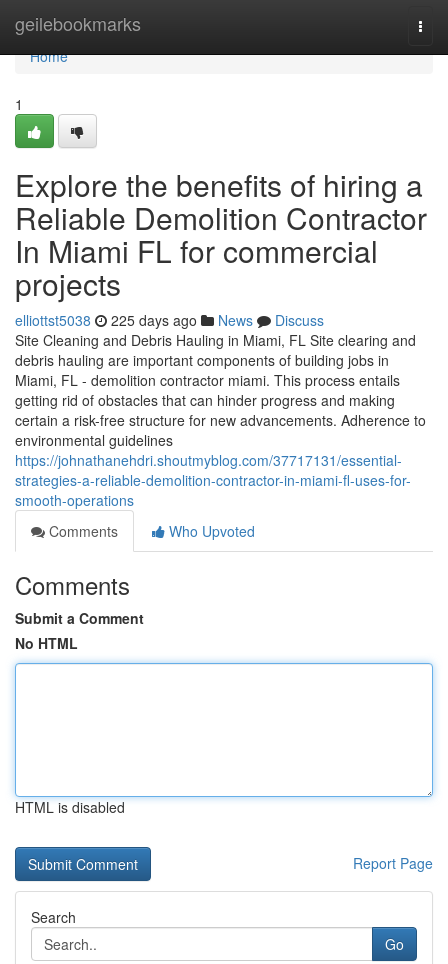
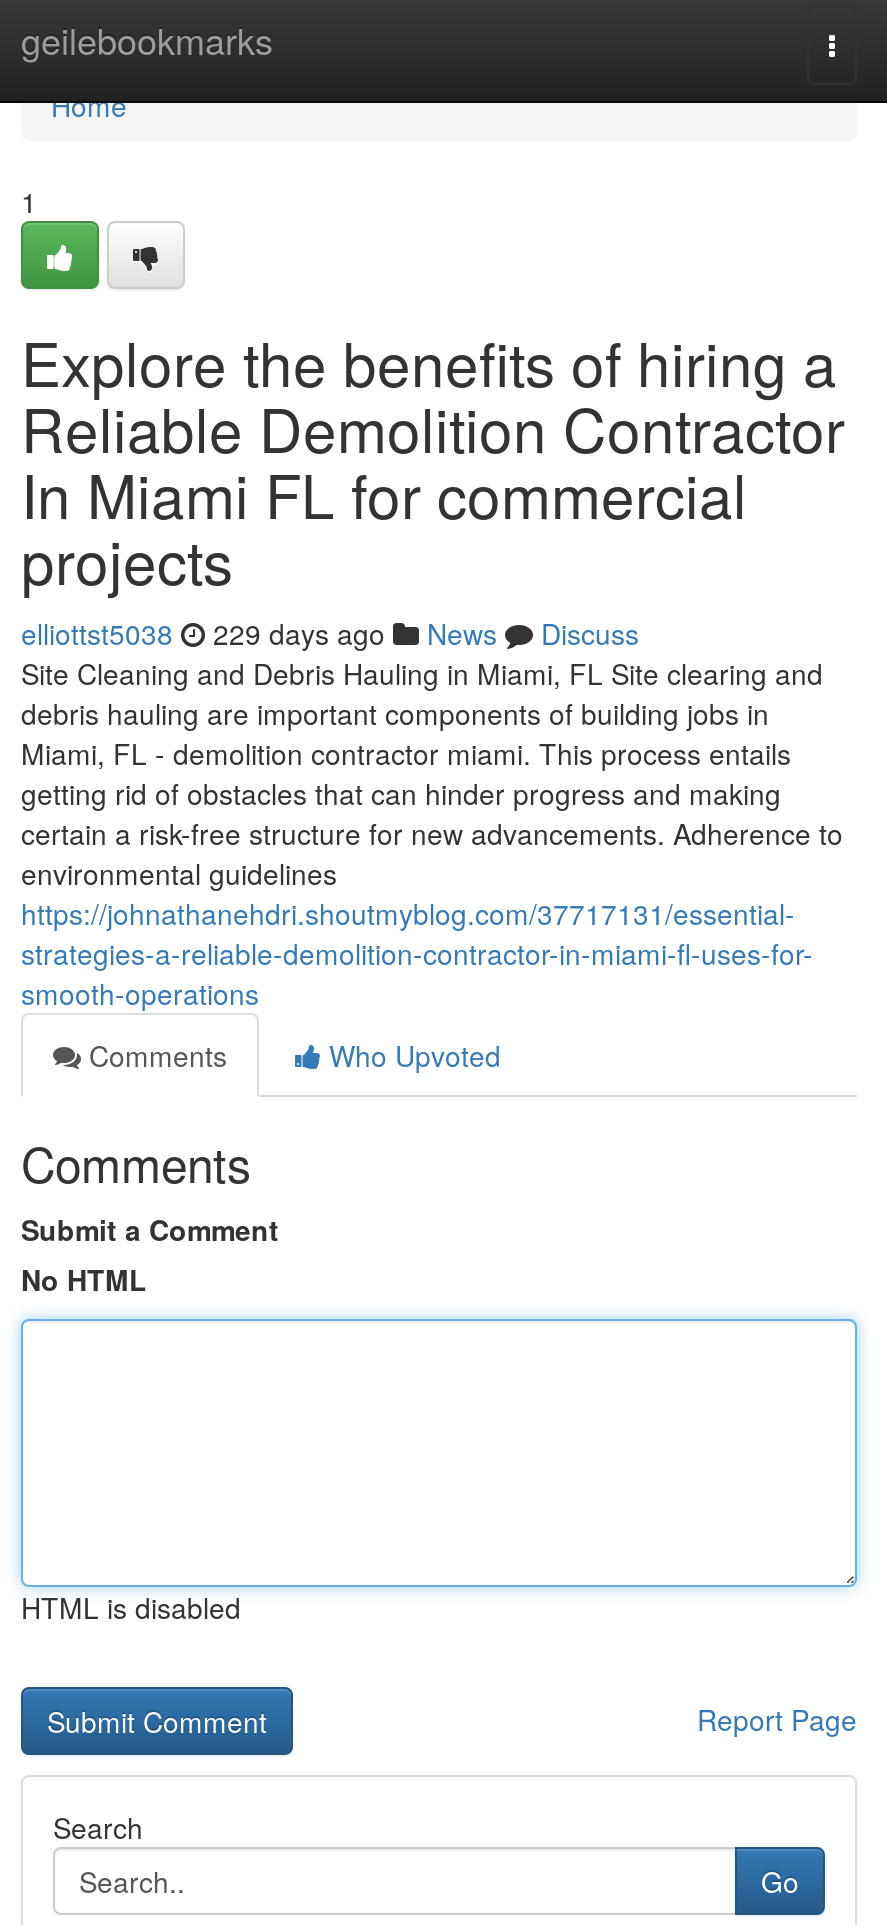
[15,310,324,330] elliottst5038 225 days ago News Discuss -> [21,613,639,653] elliottst5038 229 days ago News Discuss

